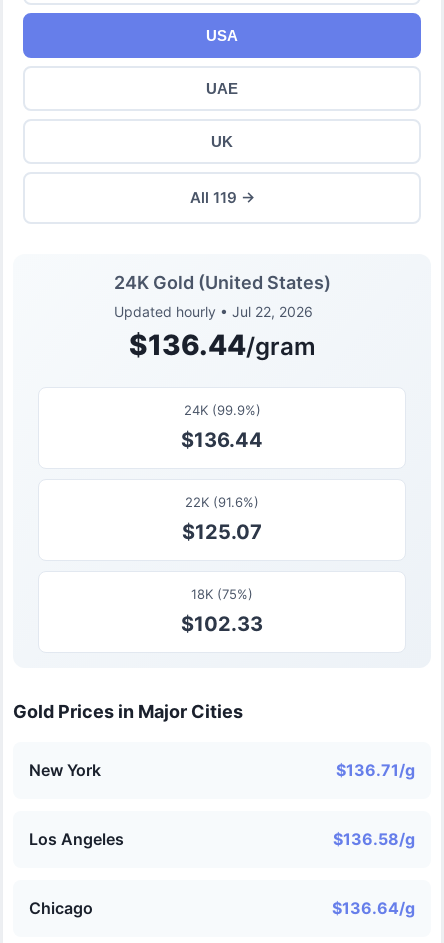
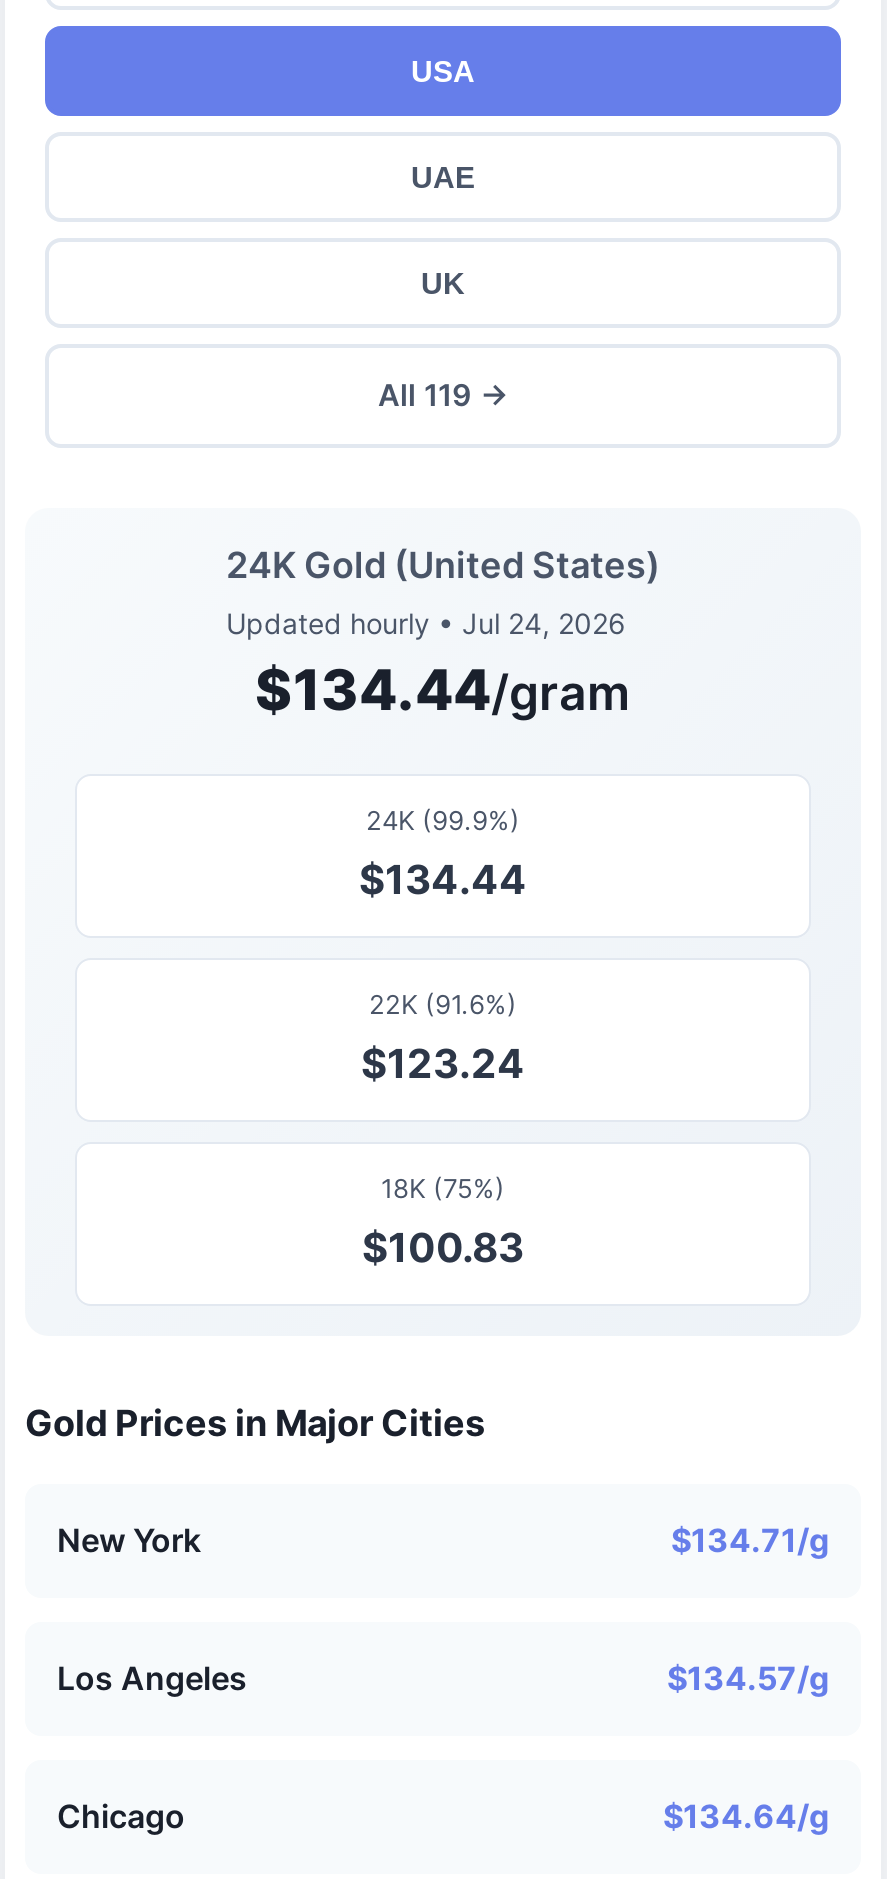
[113,303,312,320] Updated hourly • Jul 22, 2026 -> [226,606,626,640] Updated hourly • Jul 24, 2026
[128,328,315,362] $136.44/gram -> [255,656,631,724] $134.44/gram
[181,428,263,452] $136.44 -> [359,856,527,904] $134.44
[182,520,262,544] $125.07 -> [361,1040,525,1088] $123.24
[181,612,263,636] $102.33 -> [362,1224,524,1272] $100.83
[336,760,415,780] $136.71/g -> [671,1520,829,1560] $134.71/g
[333,829,415,849] $136.58/g -> [667,1658,829,1698] $134.57/g
[332,898,415,918] $136.64/g -> [663,1796,829,1836] $134.64/g

